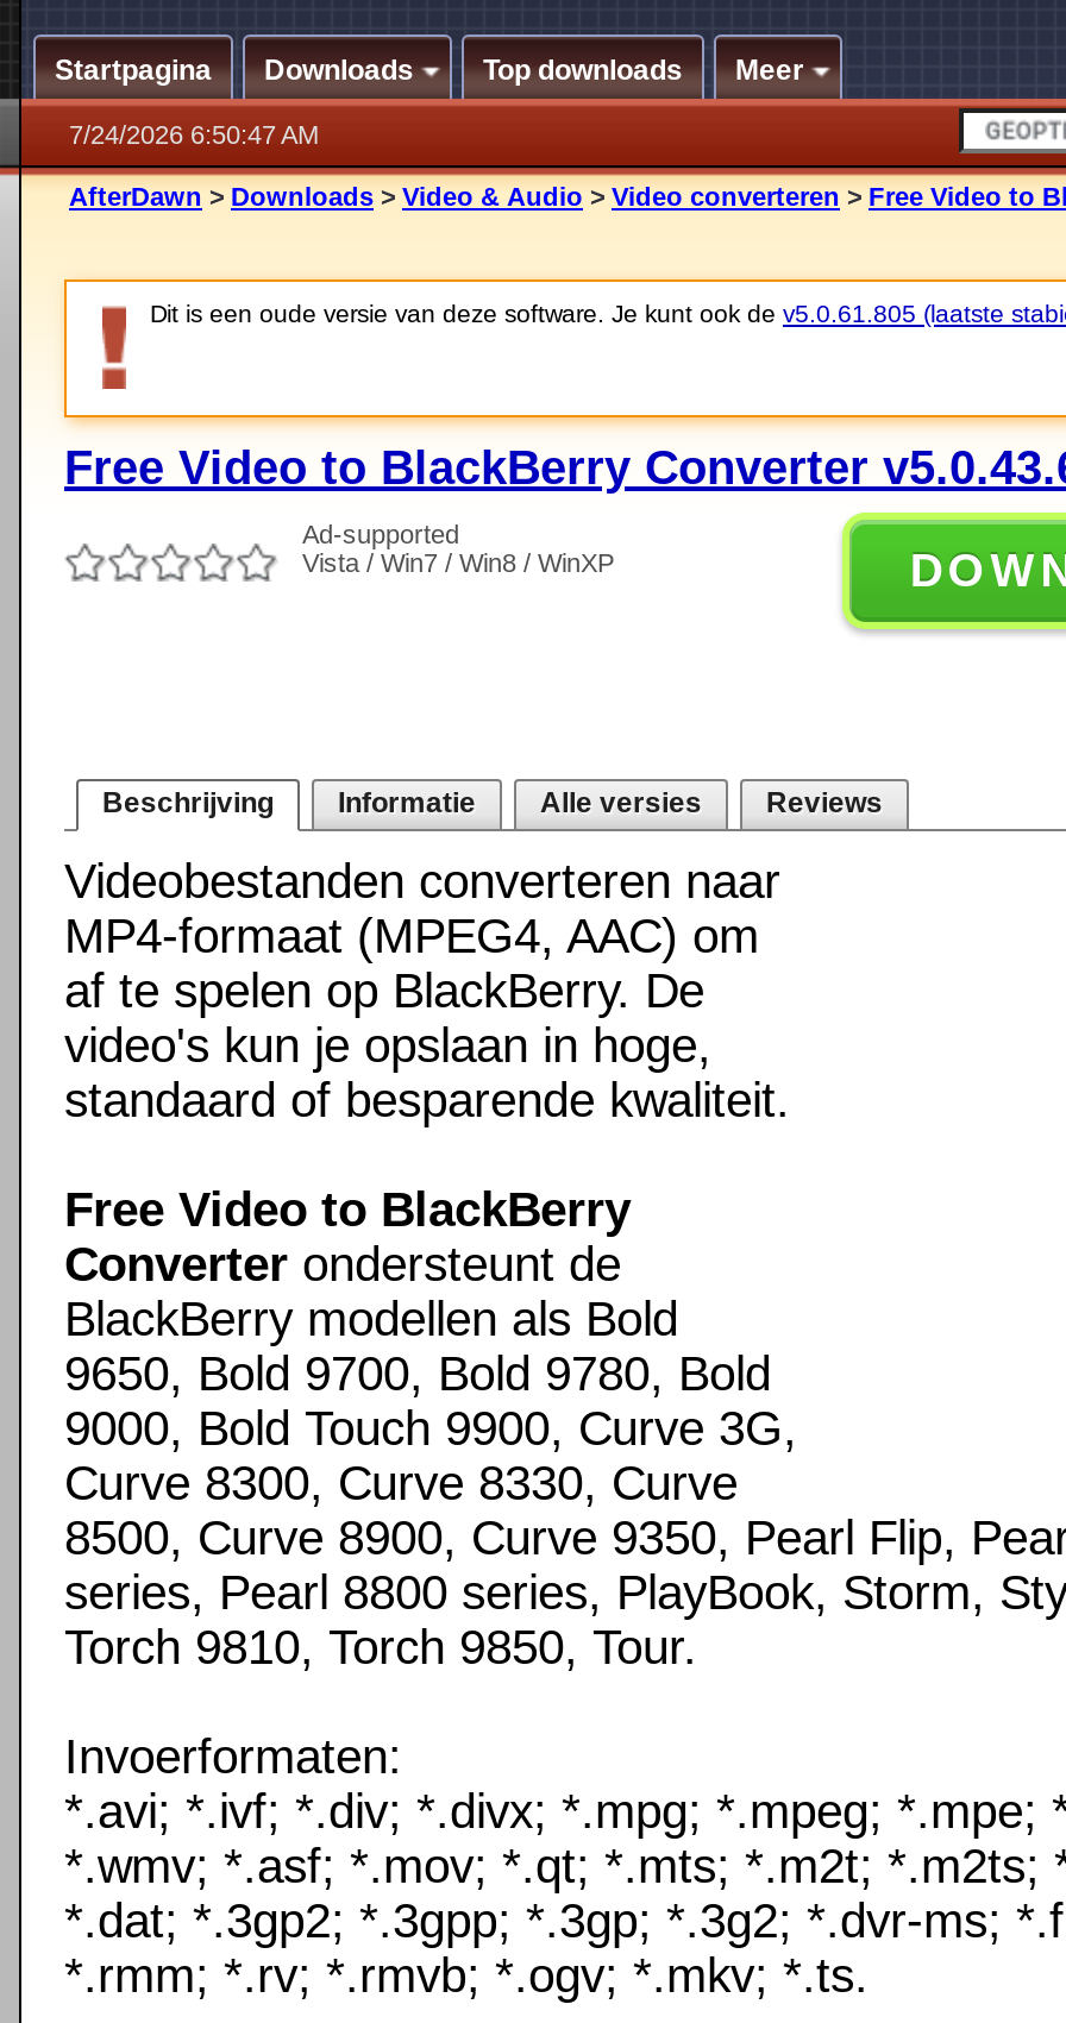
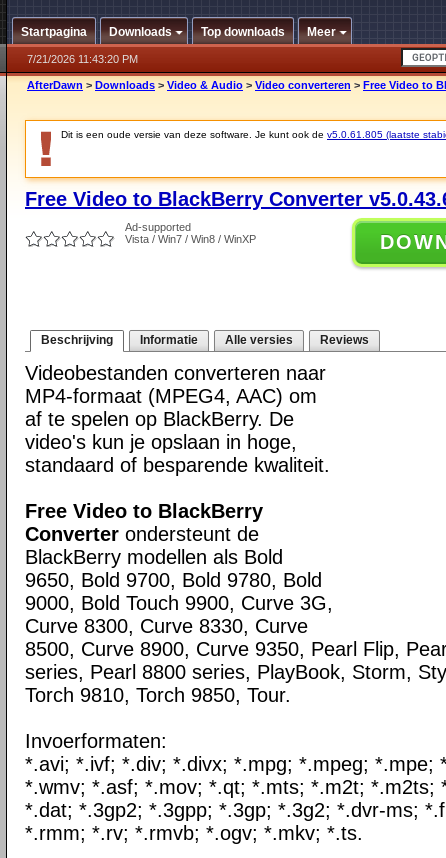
[69,120,319,149] 7/24/2026 6:50:47 AM -> [27,53,138,65] 7/21/2026 11:43:20 PM

